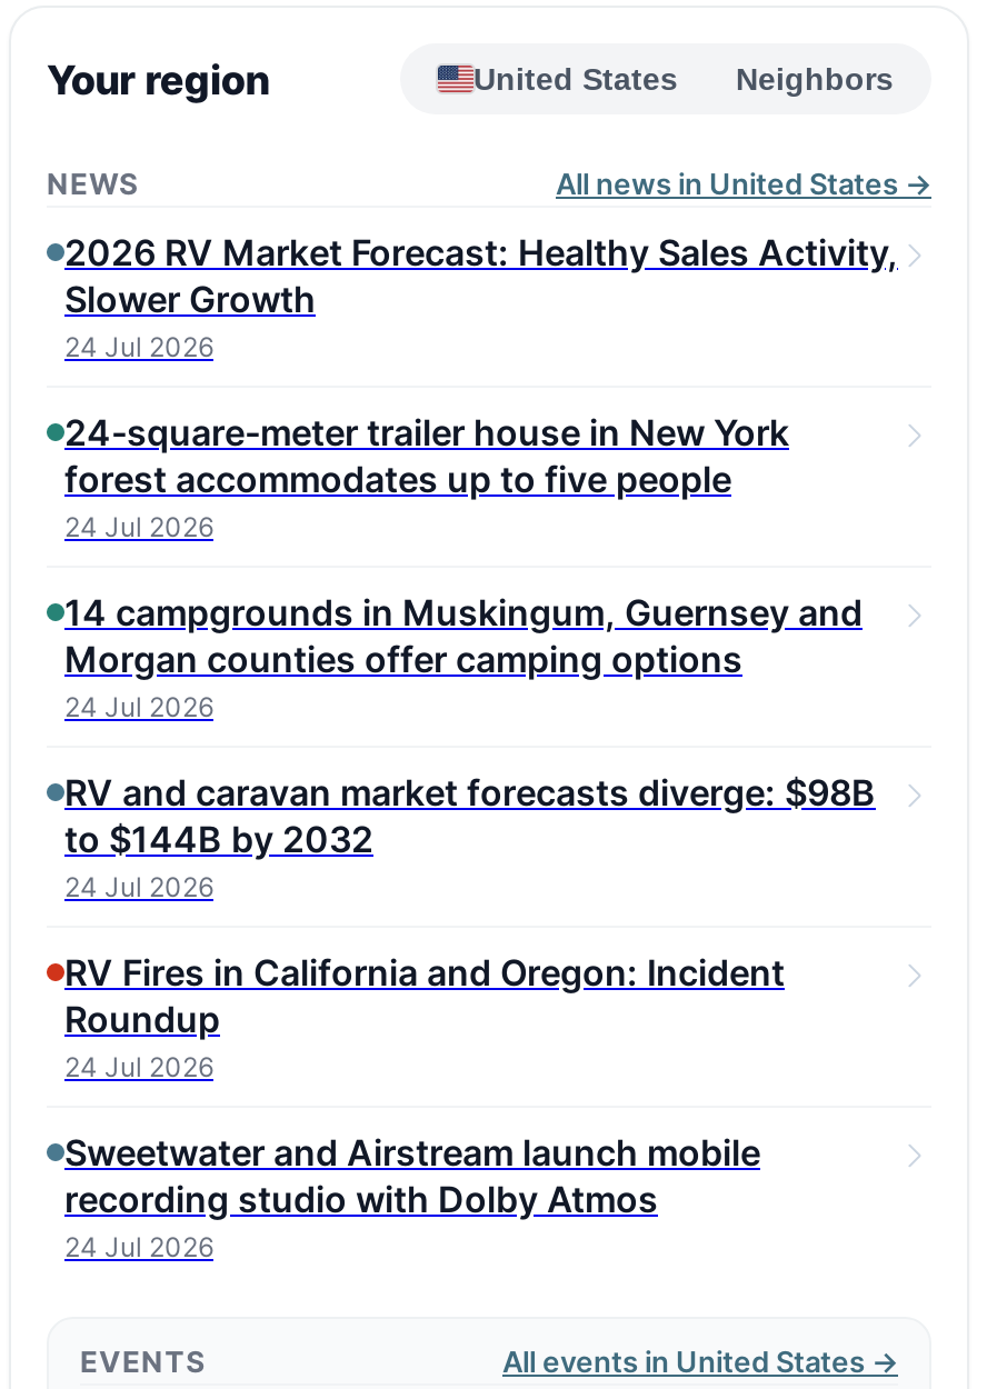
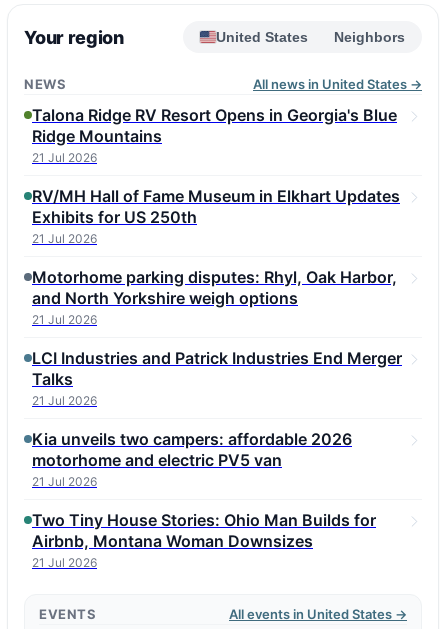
[64,230,898,363] 2026 RV Market Forecast: Healthy Sales Activity, | Slower Growth | 24 Jul 2026 -> [32,105,397,165] Talona Ridge RV Resort Opens in Georgia's Blue | Ridge Mountains | 21 Jul 2026
[64,410,789,543] 24-square-meter trailer house in New York | forest accommodates up to five people | 24 Jul 2026 -> [32,186,400,246] RV/MH Hall of Fame Museum in Elkhart Updates | Exhibits for US 250th | 21 Jul 2026
[64,590,863,723] 14 campgrounds in Muskingum, Guernsey and | Morgan counties offer camping options | 24 Jul 2026 -> [32,267,397,327] Motorhome parking disputes: Rhyl, Oak Harbor, | and North Yorkshire weigh options | 21 Jul 2026
[64,770,876,903] RV and caravan market forecasts diverge: $98B | to $144B by 2032 | 24 Jul 2026 -> [32,348,402,408] LCI Industries and Patrick Industries End Merger | Talks | 21 Jul 2026
[64,950,785,1083] RV Fires in California and Oregon: Incident | Roundup | 24 Jul 2026 -> [32,429,352,489] Kia unveils two campers: affordable 2026 | motorhome and electric PV5 van | 21 Jul 2026
[64,1130,760,1263] Sweetwater and Airstream launch mobile | recording studio with Dolby Atmos | 24 Jul 2026 -> [32,510,376,570] Two Tiny House Stories: Ohio Man Builds for | Airbnb, Montana Woman Downsizes | 21 Jul 2026

